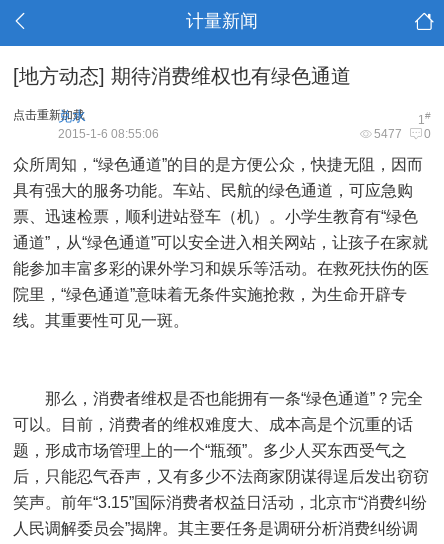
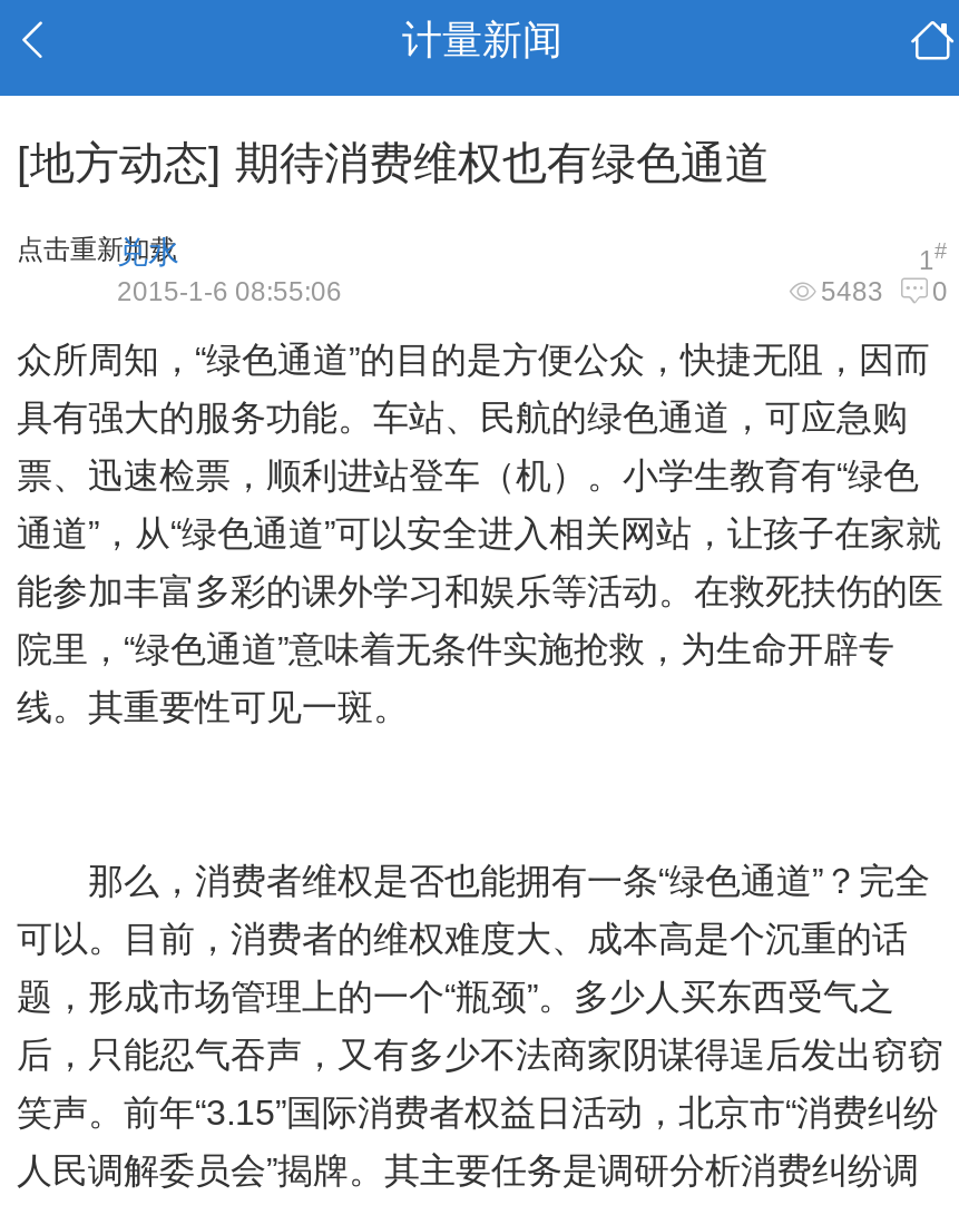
[374,127,431,141] 5477 0 -> [821,276,948,307] 5483 0

